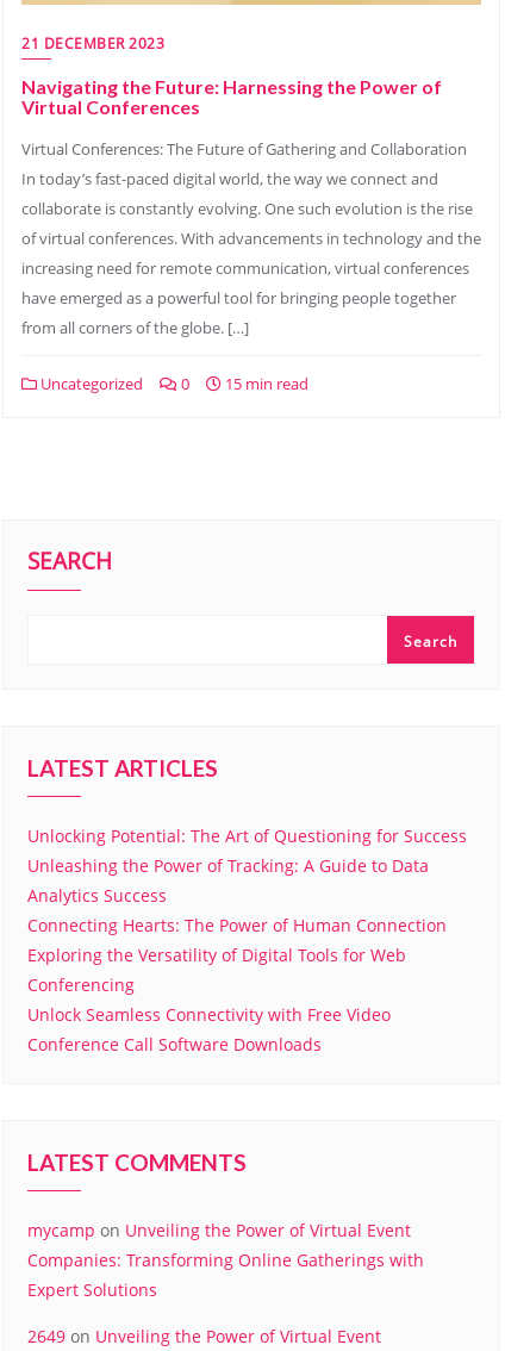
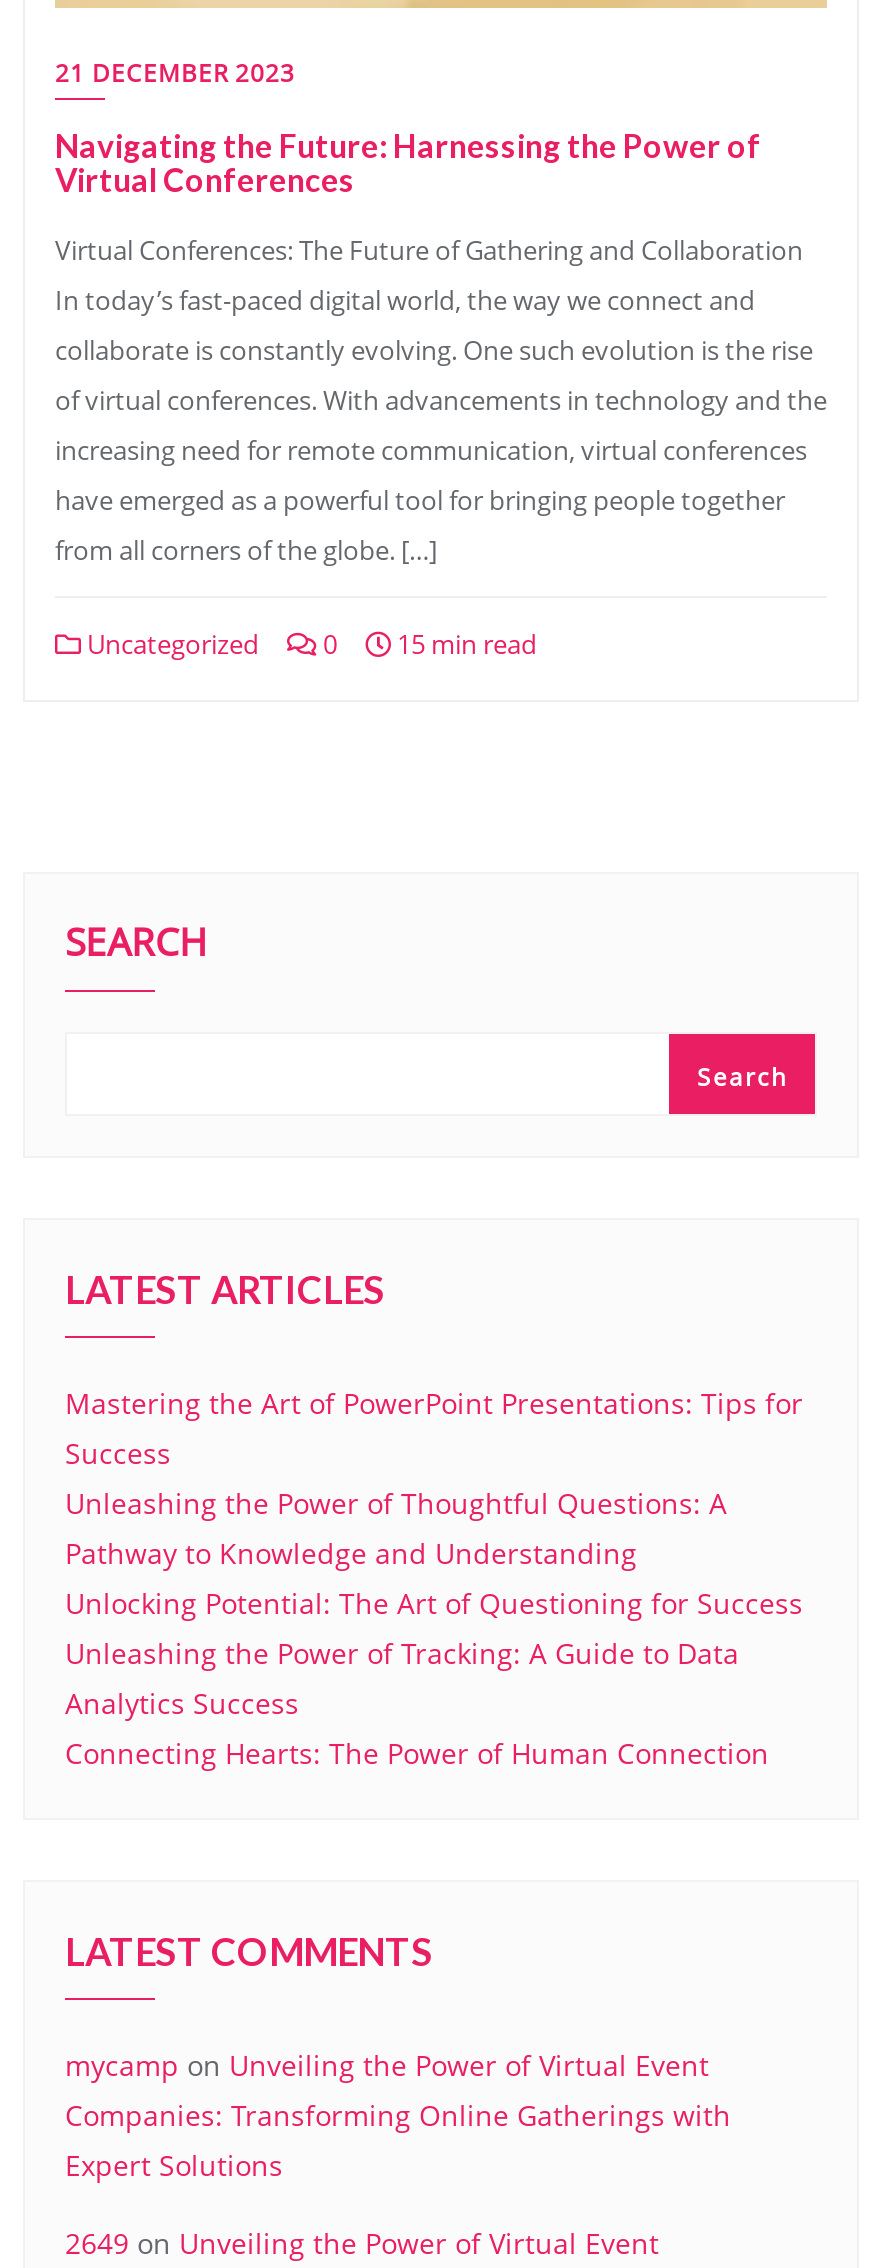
none -> [65,1384,803,1572] Mastering the Art of PowerPoint Presentations: Tips for | Success | Unleashing the Power of Thoughtful Questions: A | Pathway to Knowledge and Understanding
moved [27,824,467,936] -> [65,1584,803,1772]: Unlocking Potential: The Art of Questioning for Success | Unleashing the Power of Tracking: A Guide to Data | Analytics Success | Connecting Hearts: The Power of Human Connection
[27,944,406,1056] Exploring the Versatility of Digital Tools for Web | Conferencing | Unlock Seamless Connectivity with Free Video | Conference Call Software Downloads -> none

